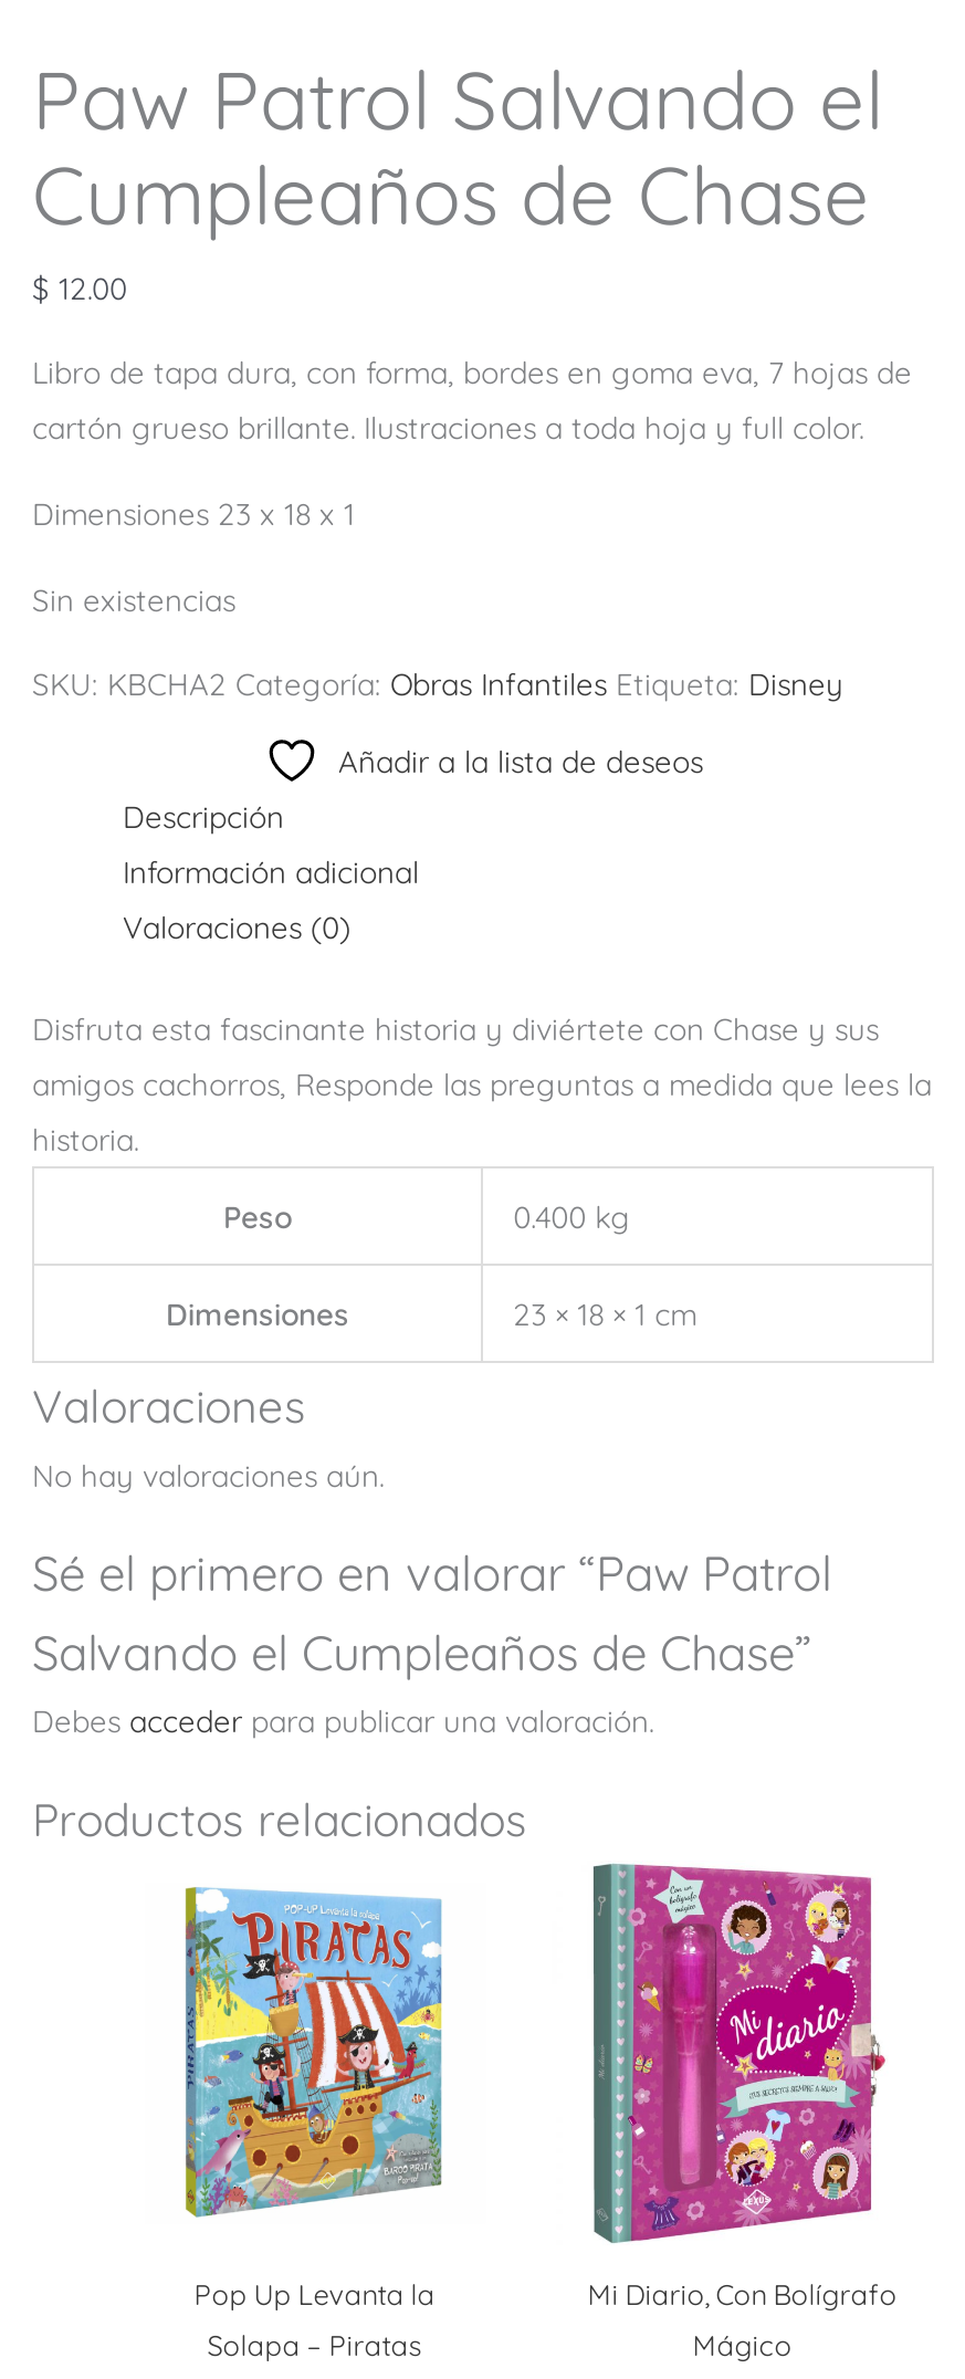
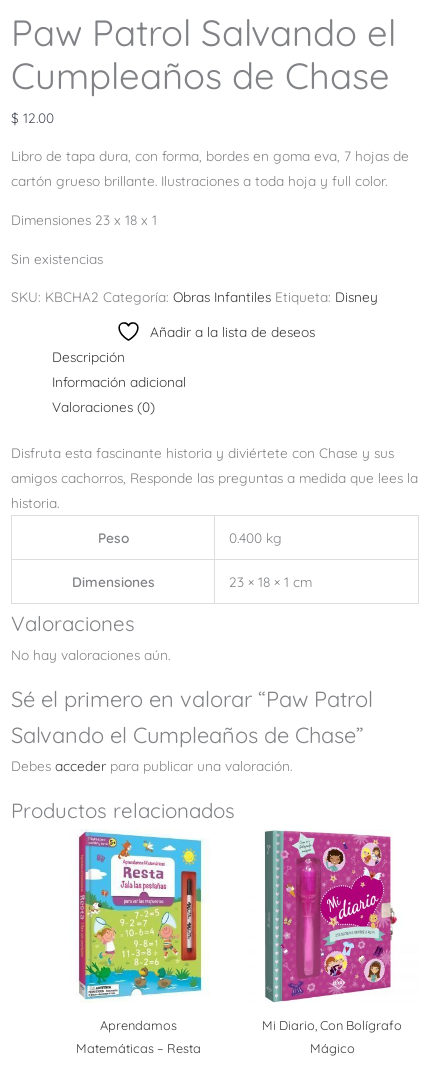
[182,1867,454,2362] [image] | Pop Up Levanta la | Solapa – Piratas -> [76,831,203,1056] [image] | Aprendamos | Matemáticas – Resta

